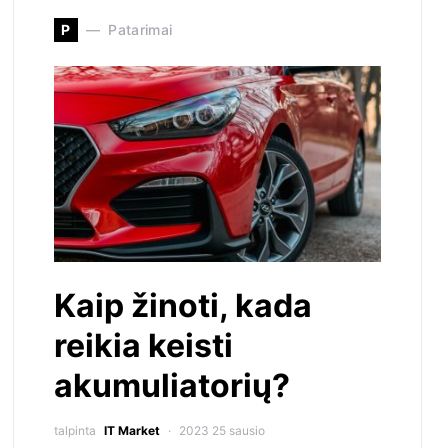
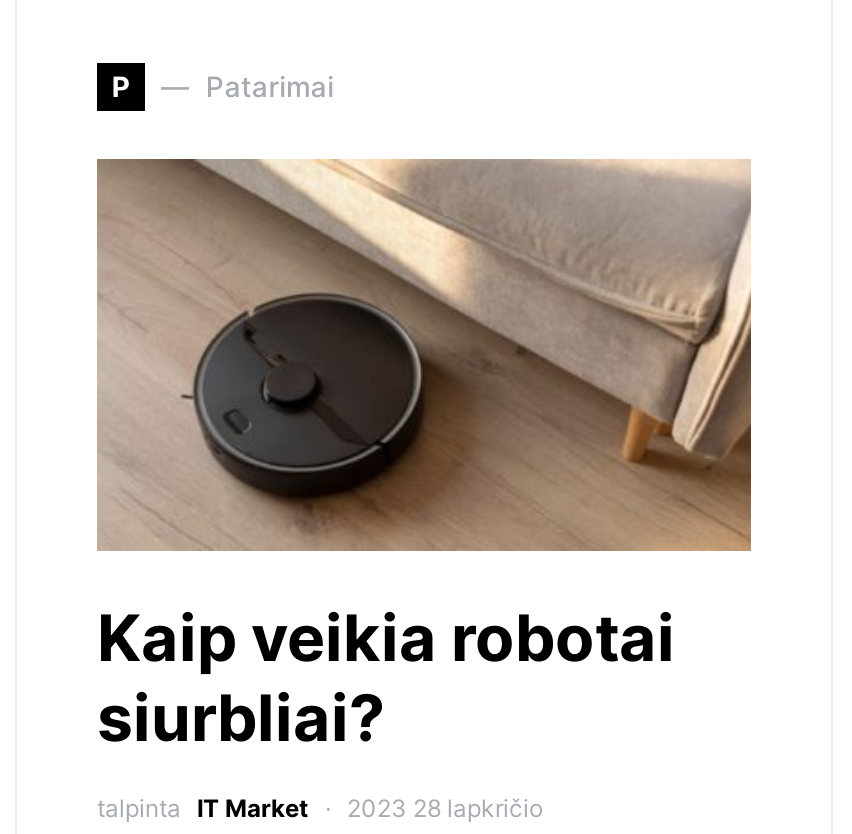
[53,65,381,405] [image] | Kaip žinoti, kada | reikia keisti | akumuliatorių? -> [97,157,751,757] [image] | Kaip veikia robotai | siurbliai?
[179,423,265,438] 2023 25 sausio -> [347,793,543,823] 2023 28 lapkričio

